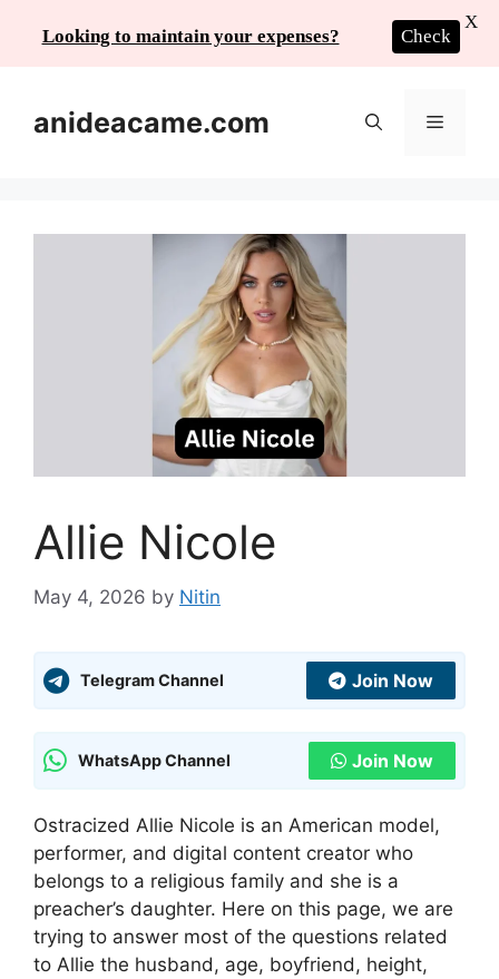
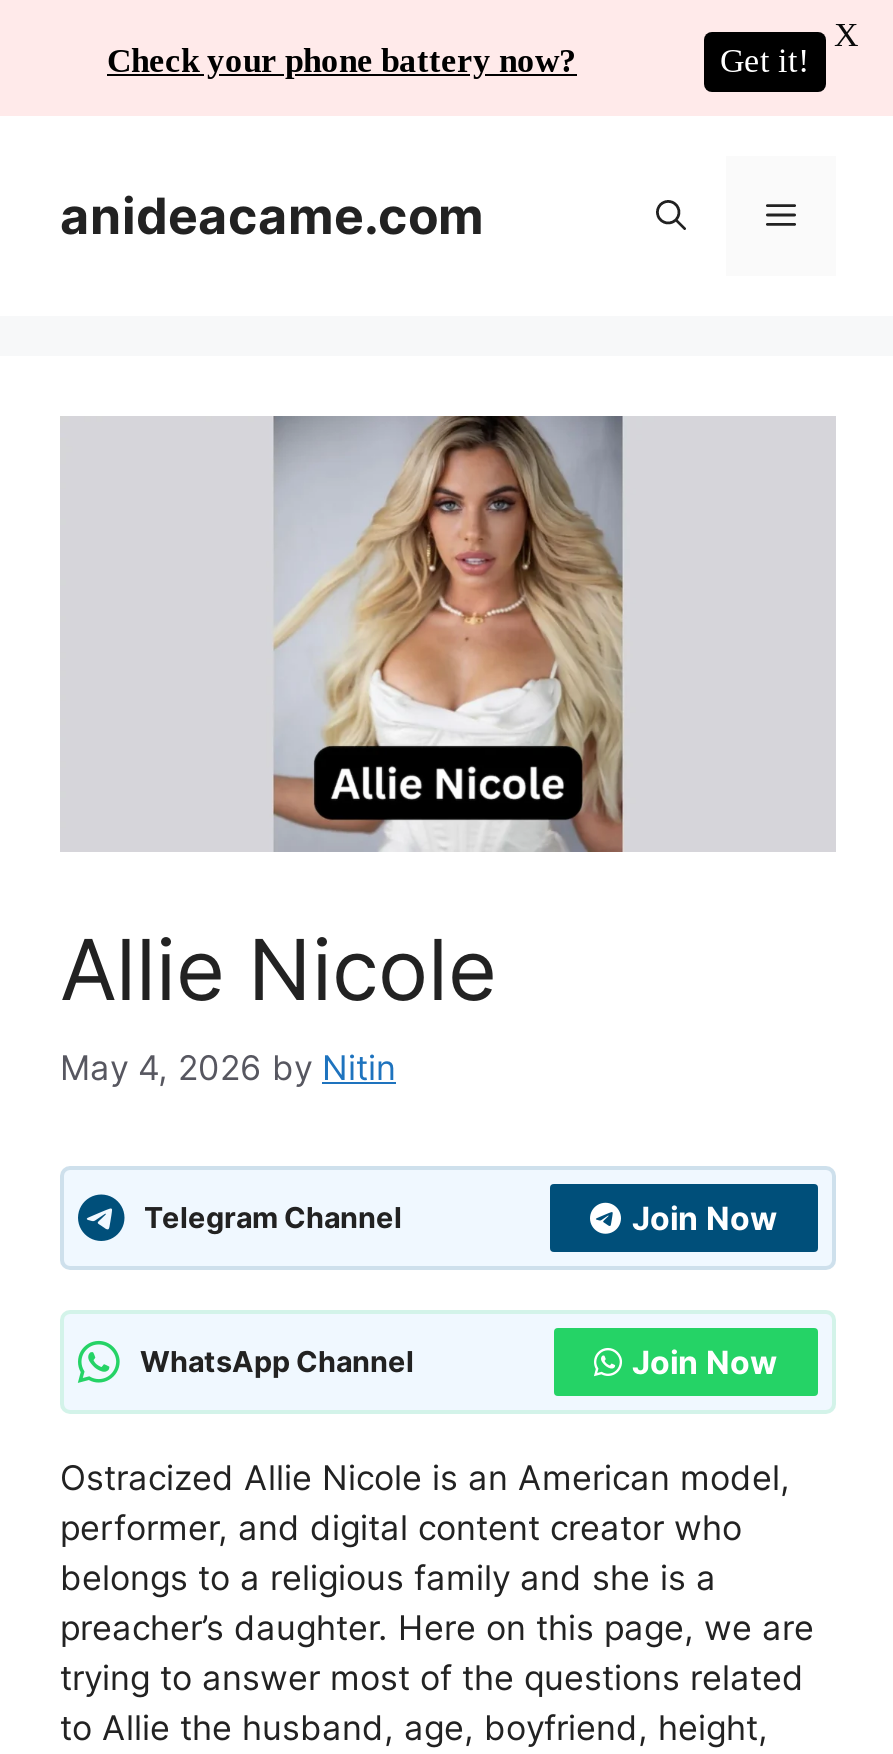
[42,25,451,46] Looking to maintain your expenses? | Check -> [107,41,810,79] Check your phone battery now? | Get it!

